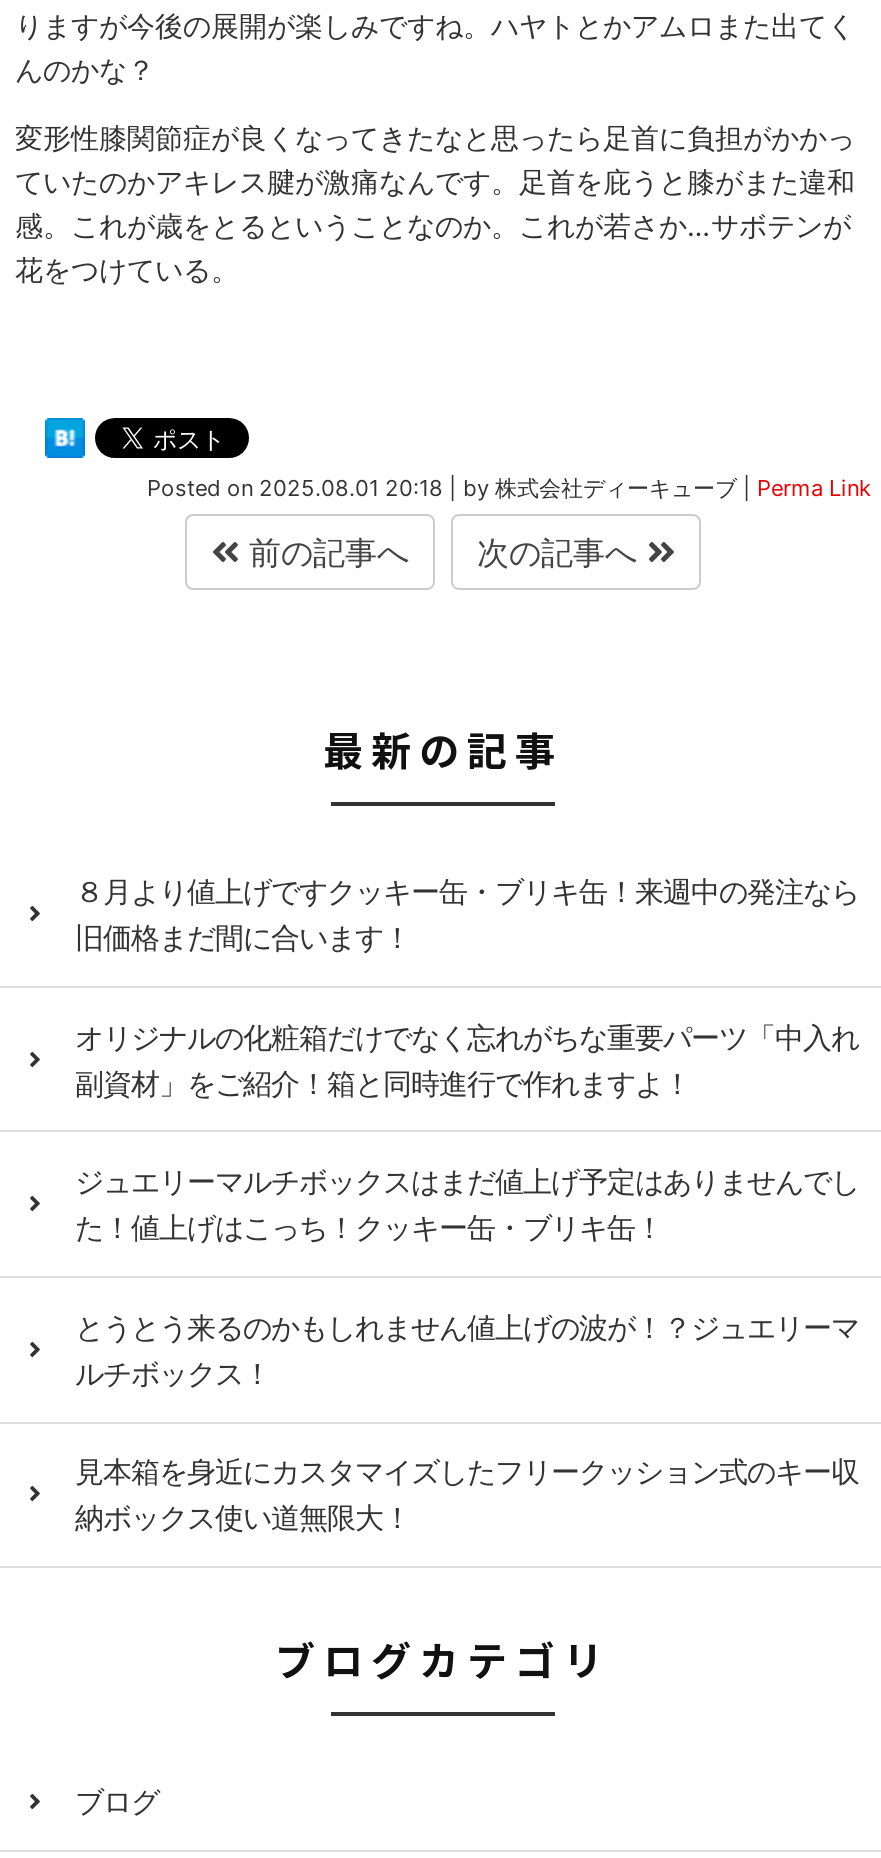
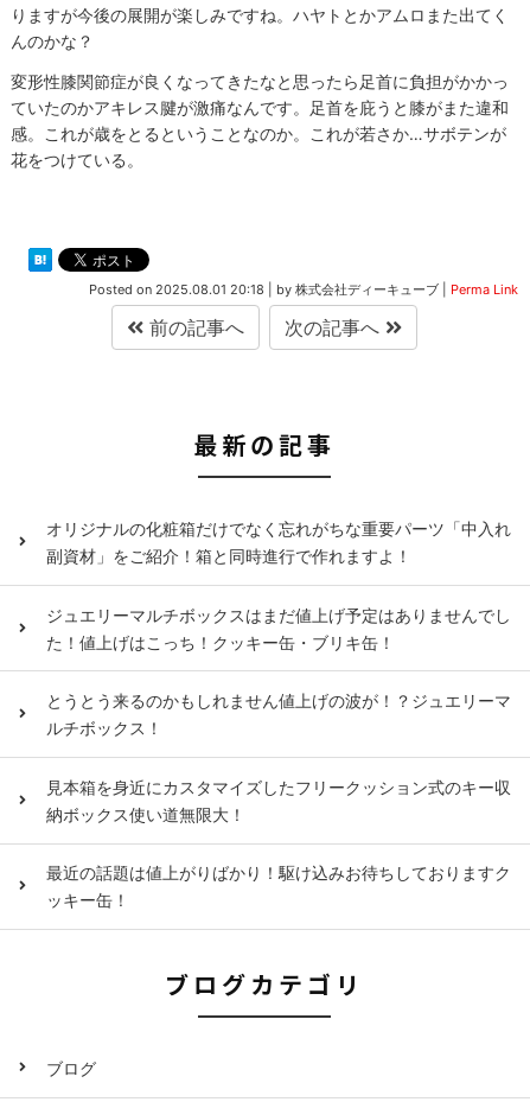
[75,874,859,954] ８月より値上げですクッキー缶・ブリキ缶！来週中の発注なら | 旧価格まだ間に合います！ -> none
moved [75,1019,859,1535] -> [46,518,511,824]: オリジナルの化粧箱だけでなく忘れがちな重要パーツ「中入れ | 副資材」をご紹介！箱と同時進行で作れますよ！ | ジュエリーマルチボックスはまだ値上げ予定はありませんでし | た！値上げはこっち！クッキー缶・ブリキ缶！ | とうとう来るのかもしれません値上げの波が！？ジュエリーマ | ルチボックス！ | 見本箱を身近にカスタマイズしたフリークッション式のキー収 | 納ボックス使い道無限大！
none -> [46,863,511,910] 最近の話題は値上がりばかり！駆け込みお待ちしておりますク | ッキー缶！

